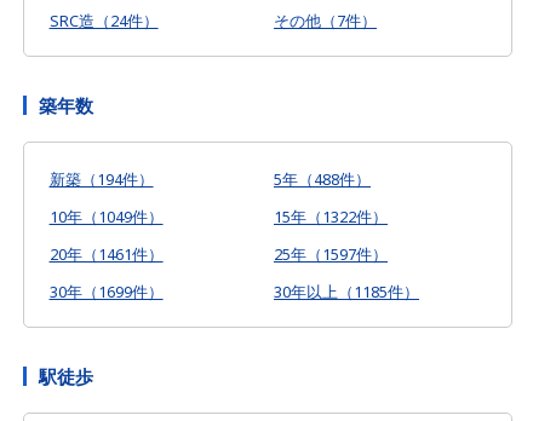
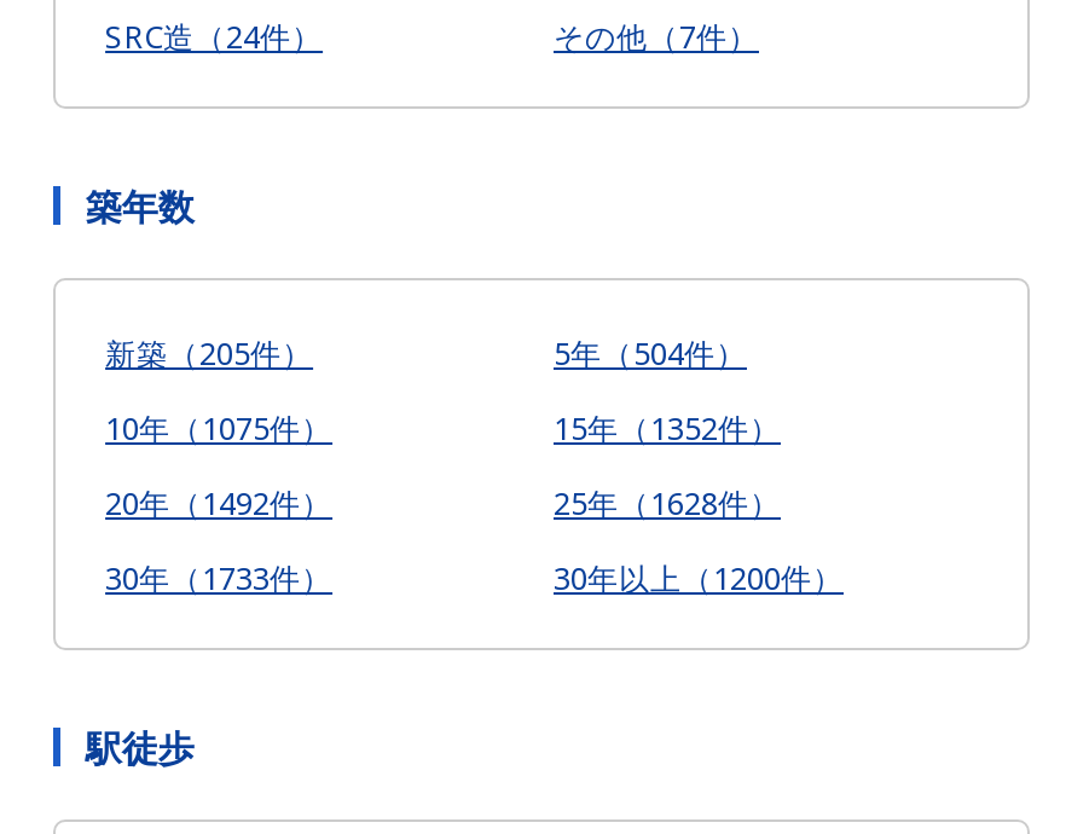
[49,169,153,190] 新築（194件） -> [105,334,313,375] 新築（205件）
[274,169,371,190] 5年（488件） -> [554,334,747,375] 5年（504件）
[49,207,163,227] 10年（1049件） -> [105,409,332,450] 10年（1075件）
[274,207,388,227] 15年（1322件） -> [554,409,781,450] 15年（1352件）
[49,244,163,265] 20年（1461件） -> [105,483,332,525] 20年（1492件）
[274,244,388,265] 25年（1597件） -> [554,483,781,525] 25年（1628件）
[49,282,163,302] 30年（1699件） -> [105,558,332,600] 30年（1733件）
[274,282,419,302] 30年以上（1185件） -> [554,558,844,600] 30年以上（1200件）

